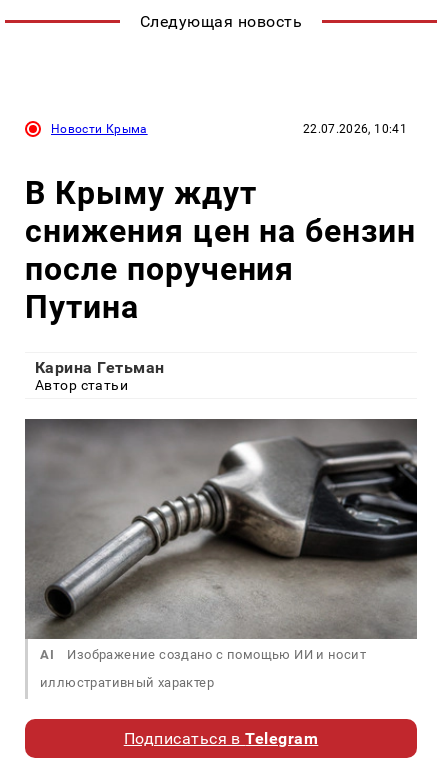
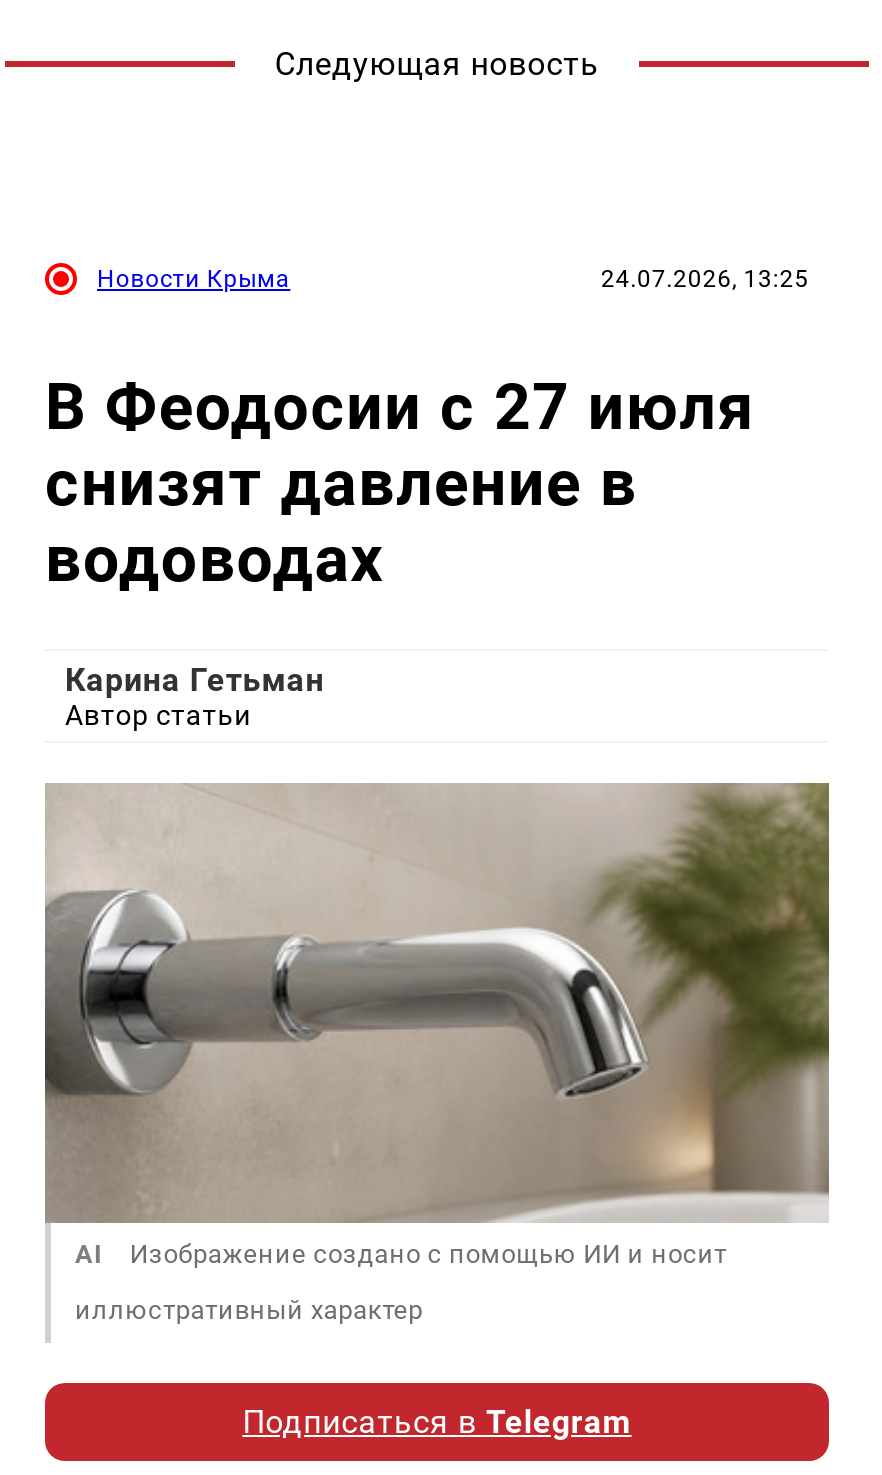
[303,122,407,136] 22.07.2026, 10:41 -> [601,265,809,293] 24.07.2026, 13:25
[25,174,416,326] В Крыму ждут | снижения цен на бензин | после поручения | Путина -> [45,368,755,596] В Феодосии с 27 июля | снизят давление в | водоводах
[25,419,418,639] [image] -> [47,783,831,1223] [image]

